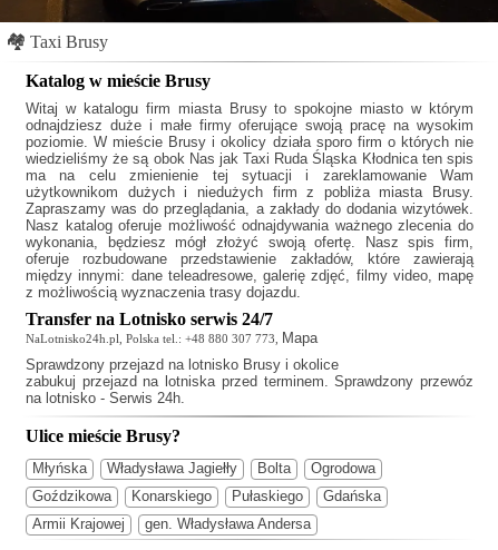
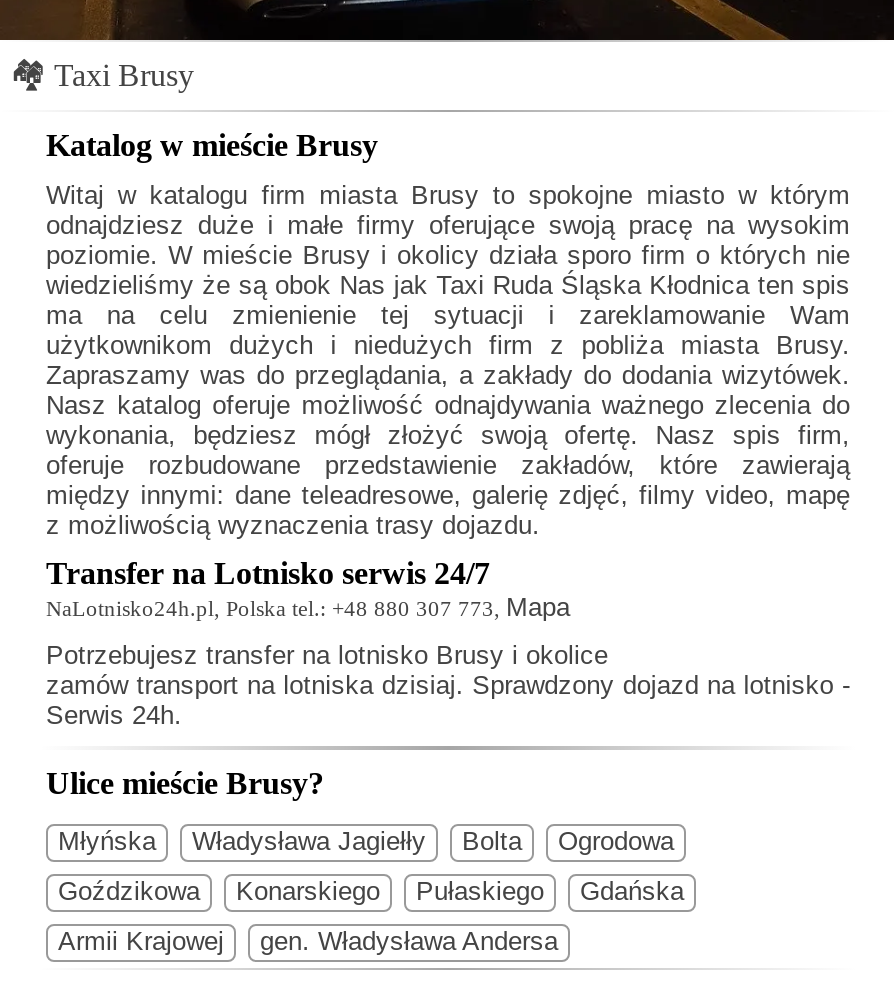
[26,356,473,406] Sprawdzony przejazd na lotnisko Brusy i okolice | zabukuj przejazd na lotniska przed terminem. Sprawdzony przewóz | na lotnisko - Serwis 24h. -> [46,639,850,729] Potrzebujesz transfer na lotnisko Brusy i okolice | zamów transport na lotniska dzisiaj. Sprawdzony dojazd na lotnisko - | Serwis 24h.

